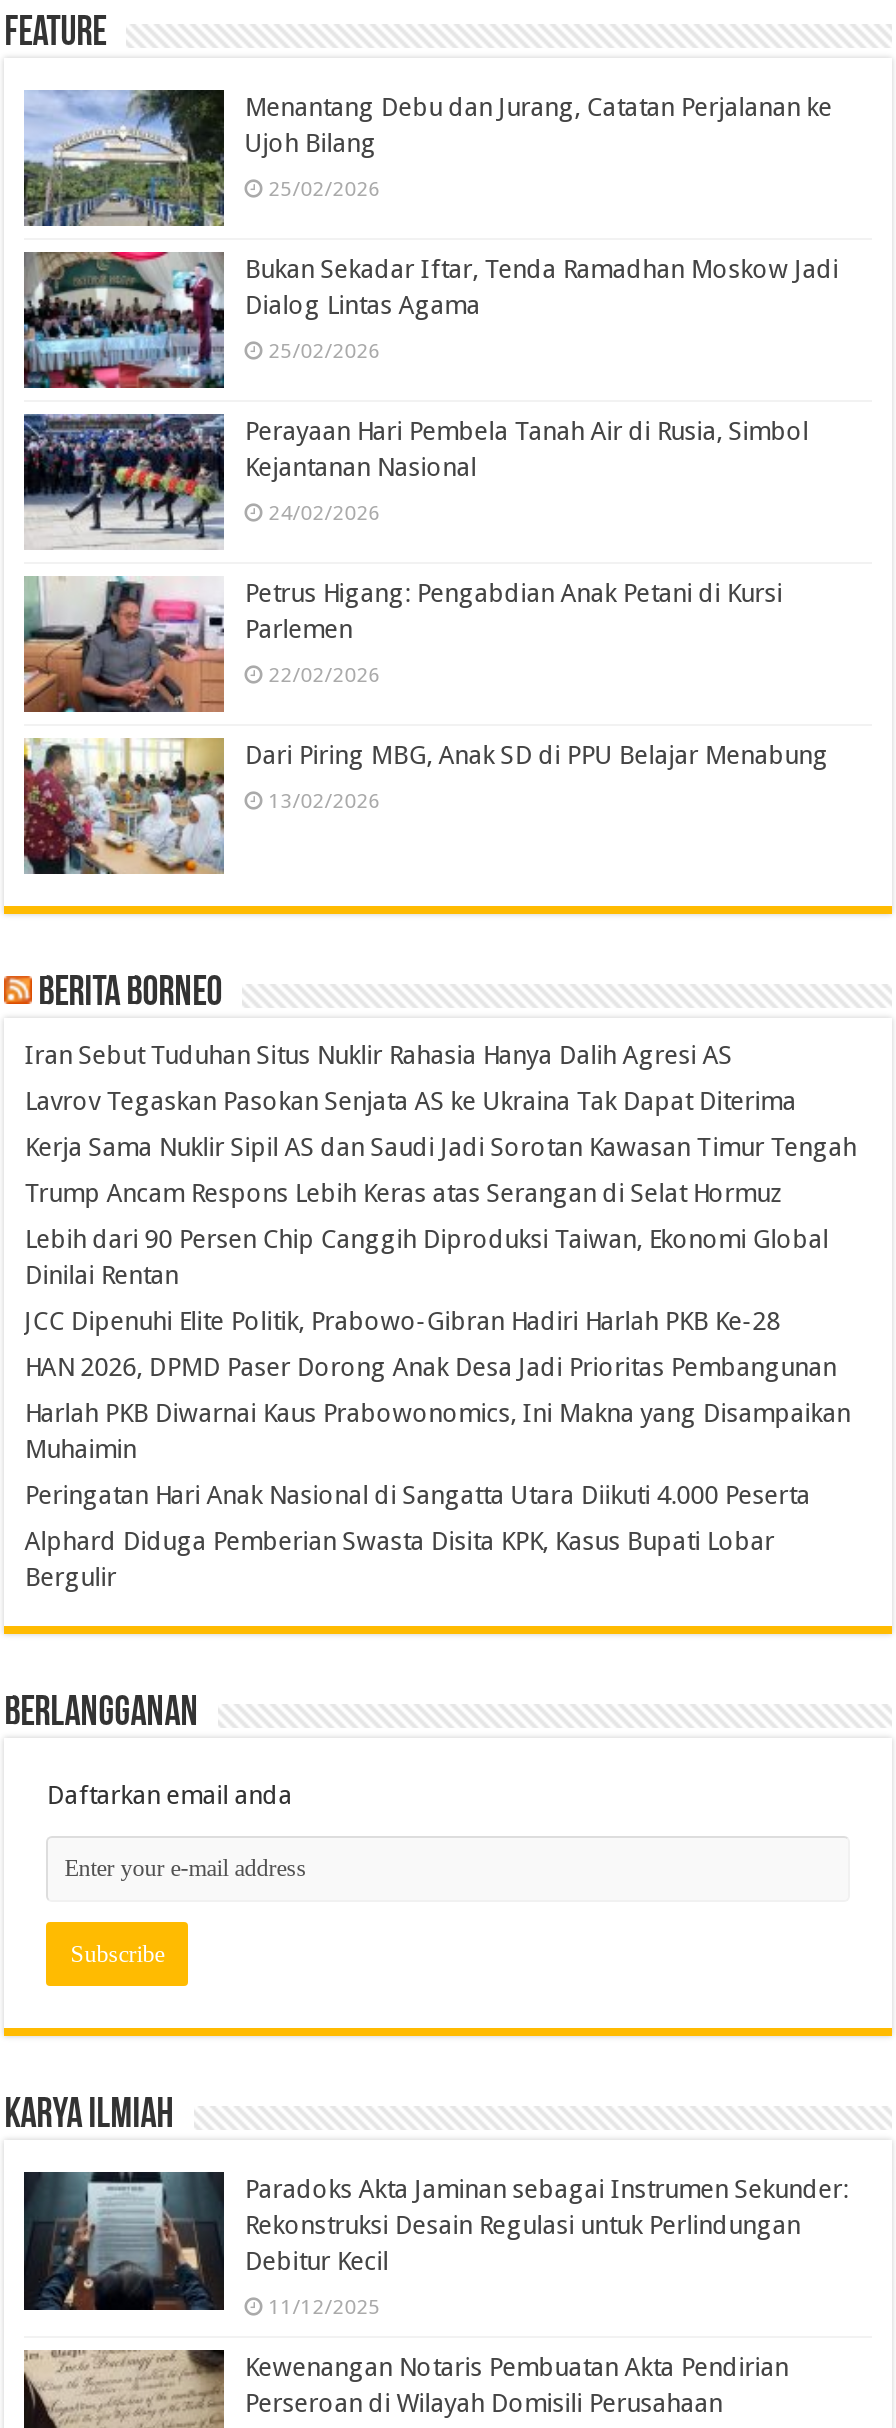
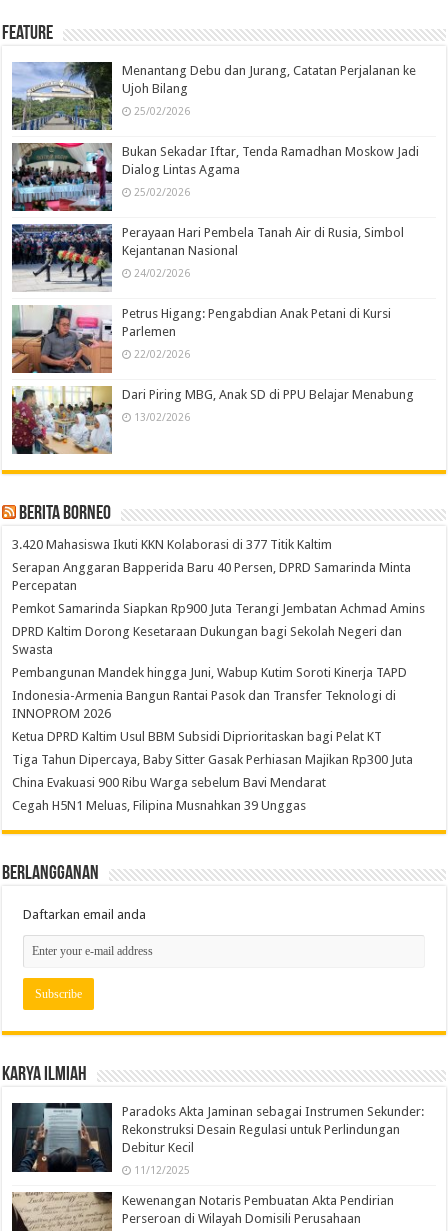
[24,1041,732,1071] Iran Sebut Tuduhan Situs Nuklir Rahasia Hanya Dalih Agresi AS -> [12,537,332,552] 3.420 Mahasiswa Ikuti KKN Kolaborasi di 377 Titik Kaltim
[24,1087,796,1117] Lavrov Tegaskan Pasokan Senjata AS ke Ukraina Tak Dapat Diterima -> [12,560,411,593] Serapan Anggaran Bapperida Baru 40 Persen, DPRD Samarinda Minta | Percepatan
[24,1133,856,1163] Kerja Sama Nuklir Sipil AS dan Saudi Jadi Sorotan Kawasan Timur Tengah -> [12,601,425,616] Pemkot Samarinda Siapkan Rp900 Juta Terangi Jembatan Achmad Amins
[24,1179,782,1209] Trump Ancam Respons Lebih Keras atas Serangan di Selat Hormuz -> [12,624,402,657] DPRD Kaltim Dorong Kesetaraan Dukungan bagi Sekolah Negeri dan | Swasta
[24,1225,828,1291] Lebih dari 90 Persen Chip Canggih Diproduksi Taiwan, Ekonomi Global | Dinilai Rentan -> [12,665,407,680] Pembangunan Mandek hingga Juni, Wabup Kutim Soroti Kinerja TAPD
[24,1307,780,1337] JCC Dipenuhi Elite Politik, Prabowo-Gibran Hadiri Harlah PKB Ke-28 -> [12,688,396,721] Indonesia-Armenia Bangun Rantai Pasok dan Transfer Teknologi di | INNOPROM 2026
[24,1353,836,1383] HAN 2026, DPMD Paser Dorong Anak Desa Jadi Prioritas Pembangunan -> [12,729,382,744] Ketua DPRD Kaltim Usul BBM Subsidi Diprioritaskan bagi Pelat KT
[24,1399,850,1465] Harlah PKB Diwarnai Kaus Prabowonomics, Ini Makna yang Disampaikan | Muhaimin -> [12,752,413,767] Tiga Tahun Dipercaya, Baby Sitter Gasak Perhiasan Majikan Rp300 Juta
[24,1481,810,1511] Peringatan Hari Anak Nasional di Sangatta Utara Diikuti 4.000 Peserta -> [12,775,326,790] China Evakuasi 900 Ribu Warga sebelum Bavi Mendarat
[24,1527,774,1593] Alphard Diduga Pemberian Swasta Disita KPK, Kasus Bupati Lobar | Bergulir -> [12,798,306,813] Cegah H5N1 Meluas, Filipina Musnahkan 39 Unggas

